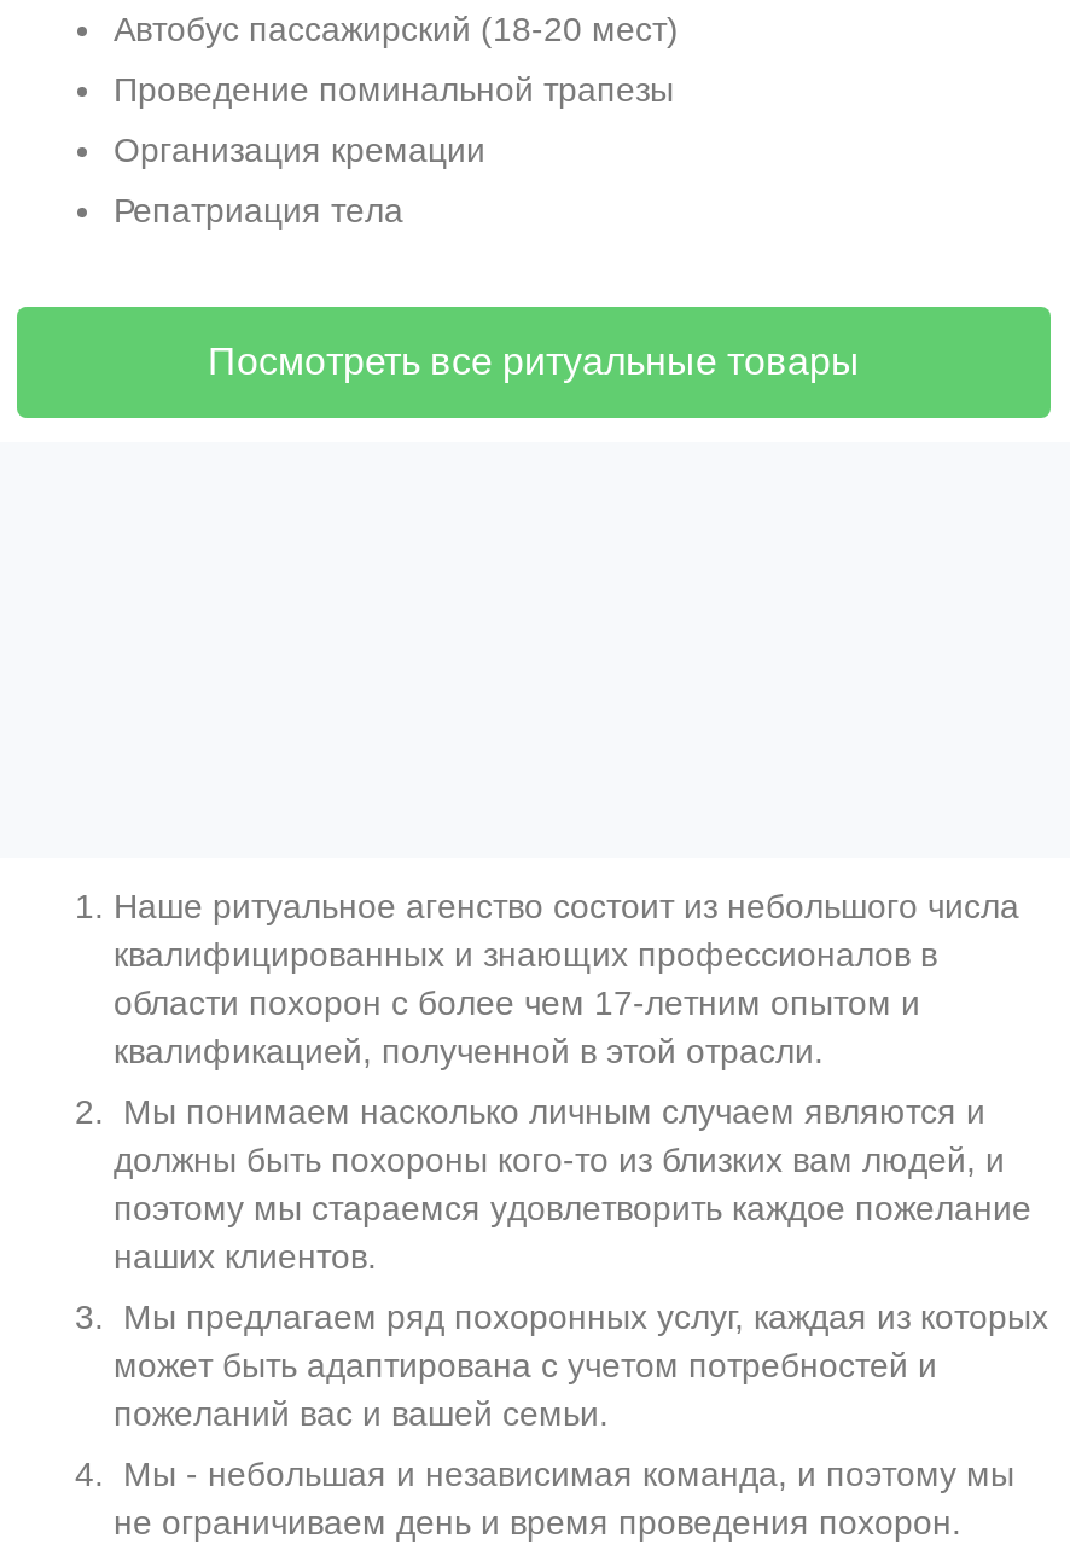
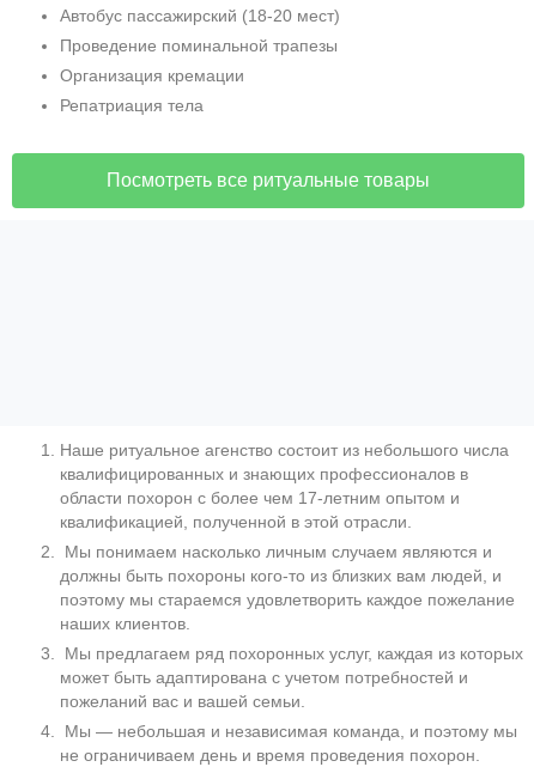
[114,1456,1014,1494] Мы - небольшая и независимая команда, и поэтому мы -> [60,722,517,741] Мы — небольшая и независимая команда, и поэтому мы

